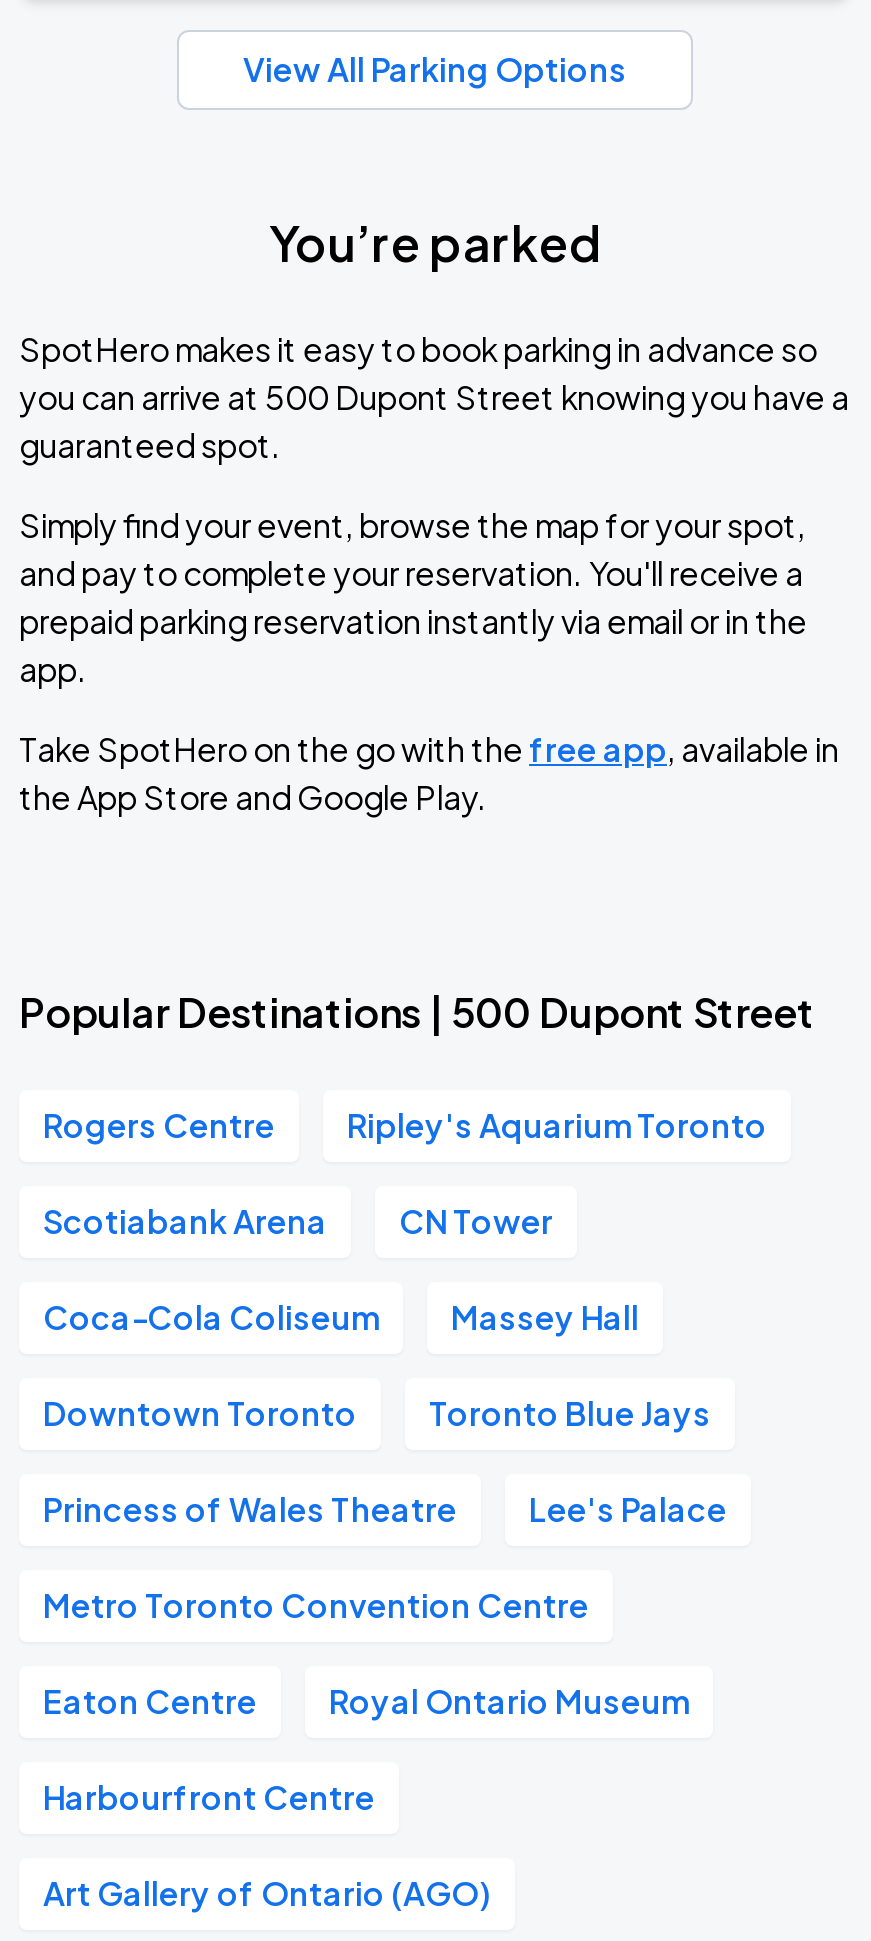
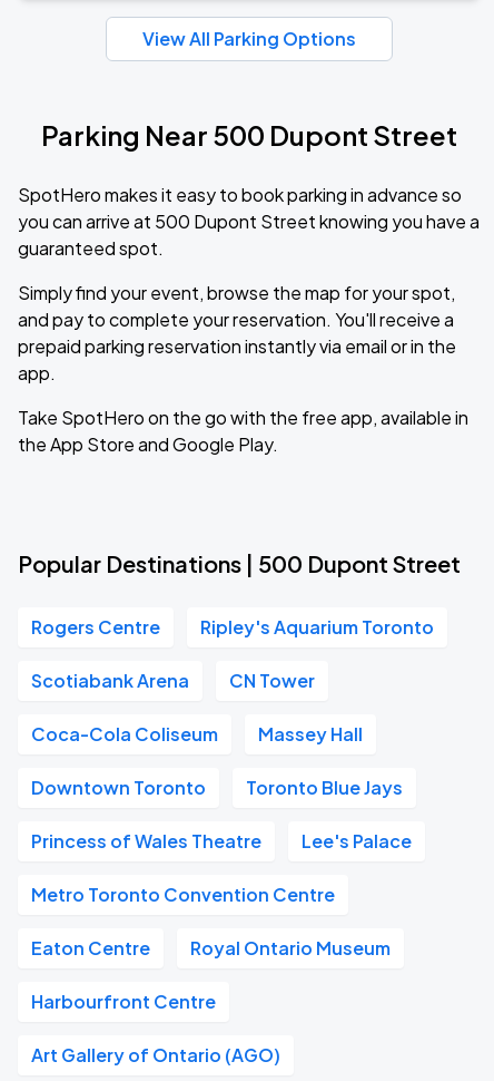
[269,212,601,272] You’re parked -> [41,118,457,152] Parking Near 500 Dupont Street

